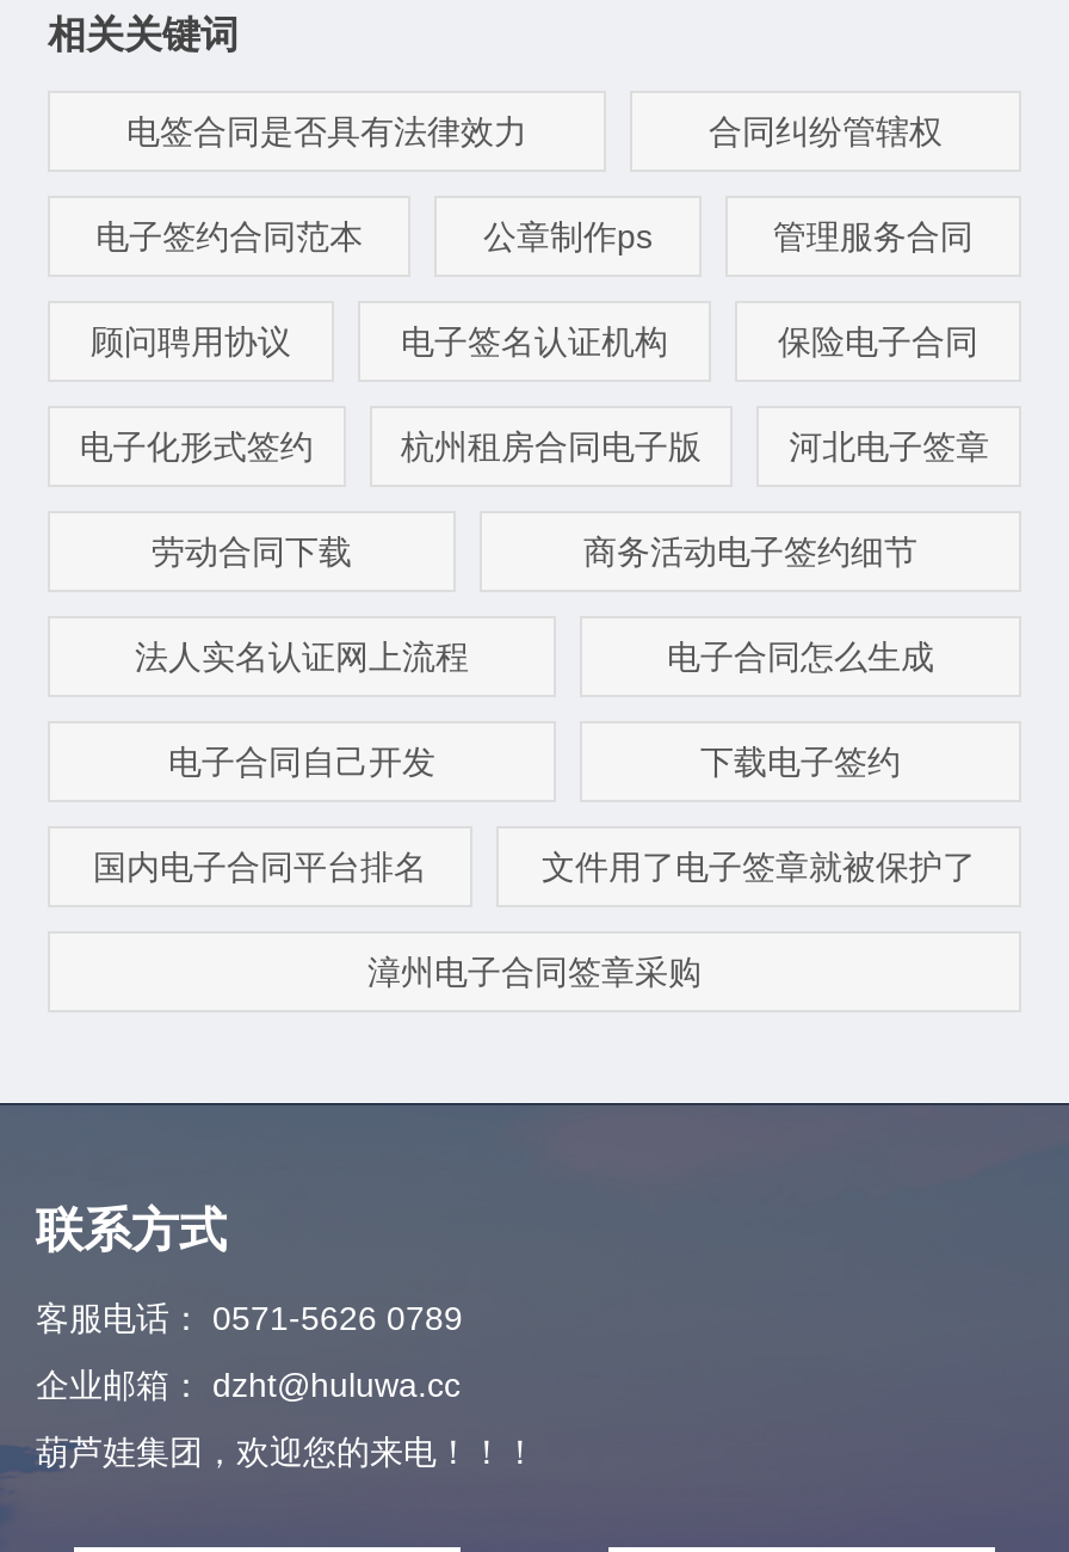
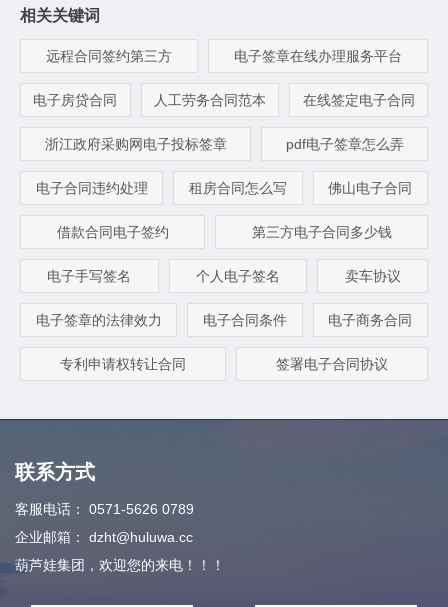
[79,113,990,992] 电签合同是否具有法律效力 | 合同纠纷管辖权 | 电子签约合同范本 | 公章制作ps | 管理服务合同 | 顾问聘用协议 | 电子签名认证机构 | 保险电子合同 | 电子化形式签约 | 杭州租房合同电子版 | 河北电子签章 | 劳动合同下载 | 商务活动电子签约细节 | 法人实名认证网上流程 | 电子合同怎么生成 | 电子合同自己开发 | 下载电子签约 | 国内电子合同平台排名 | 文件用了电子签章就被保护了 | 漳州电子合同签章采购 -> [33,48,415,372] 远程合同签约第三方 | 电子签章在线办理服务平台 | 电子房贷合同 | 人工劳务合同范本 | 在线签定电子合同 | 浙江政府采购网电子投标签章 | pdf电子签章怎么弄 | 电子合同违约处理 | 租房合同怎么写 | 佛山电子合同 | 借款合同电子签约 | 第三方电子合同多少钱 | 电子手写签名 | 个人电子签名 | 卖车协议 | 电子签章的法律效力 | 电子合同条件 | 电子商务合同 | 专利申请权转让合同 | 签署电子合同协议

